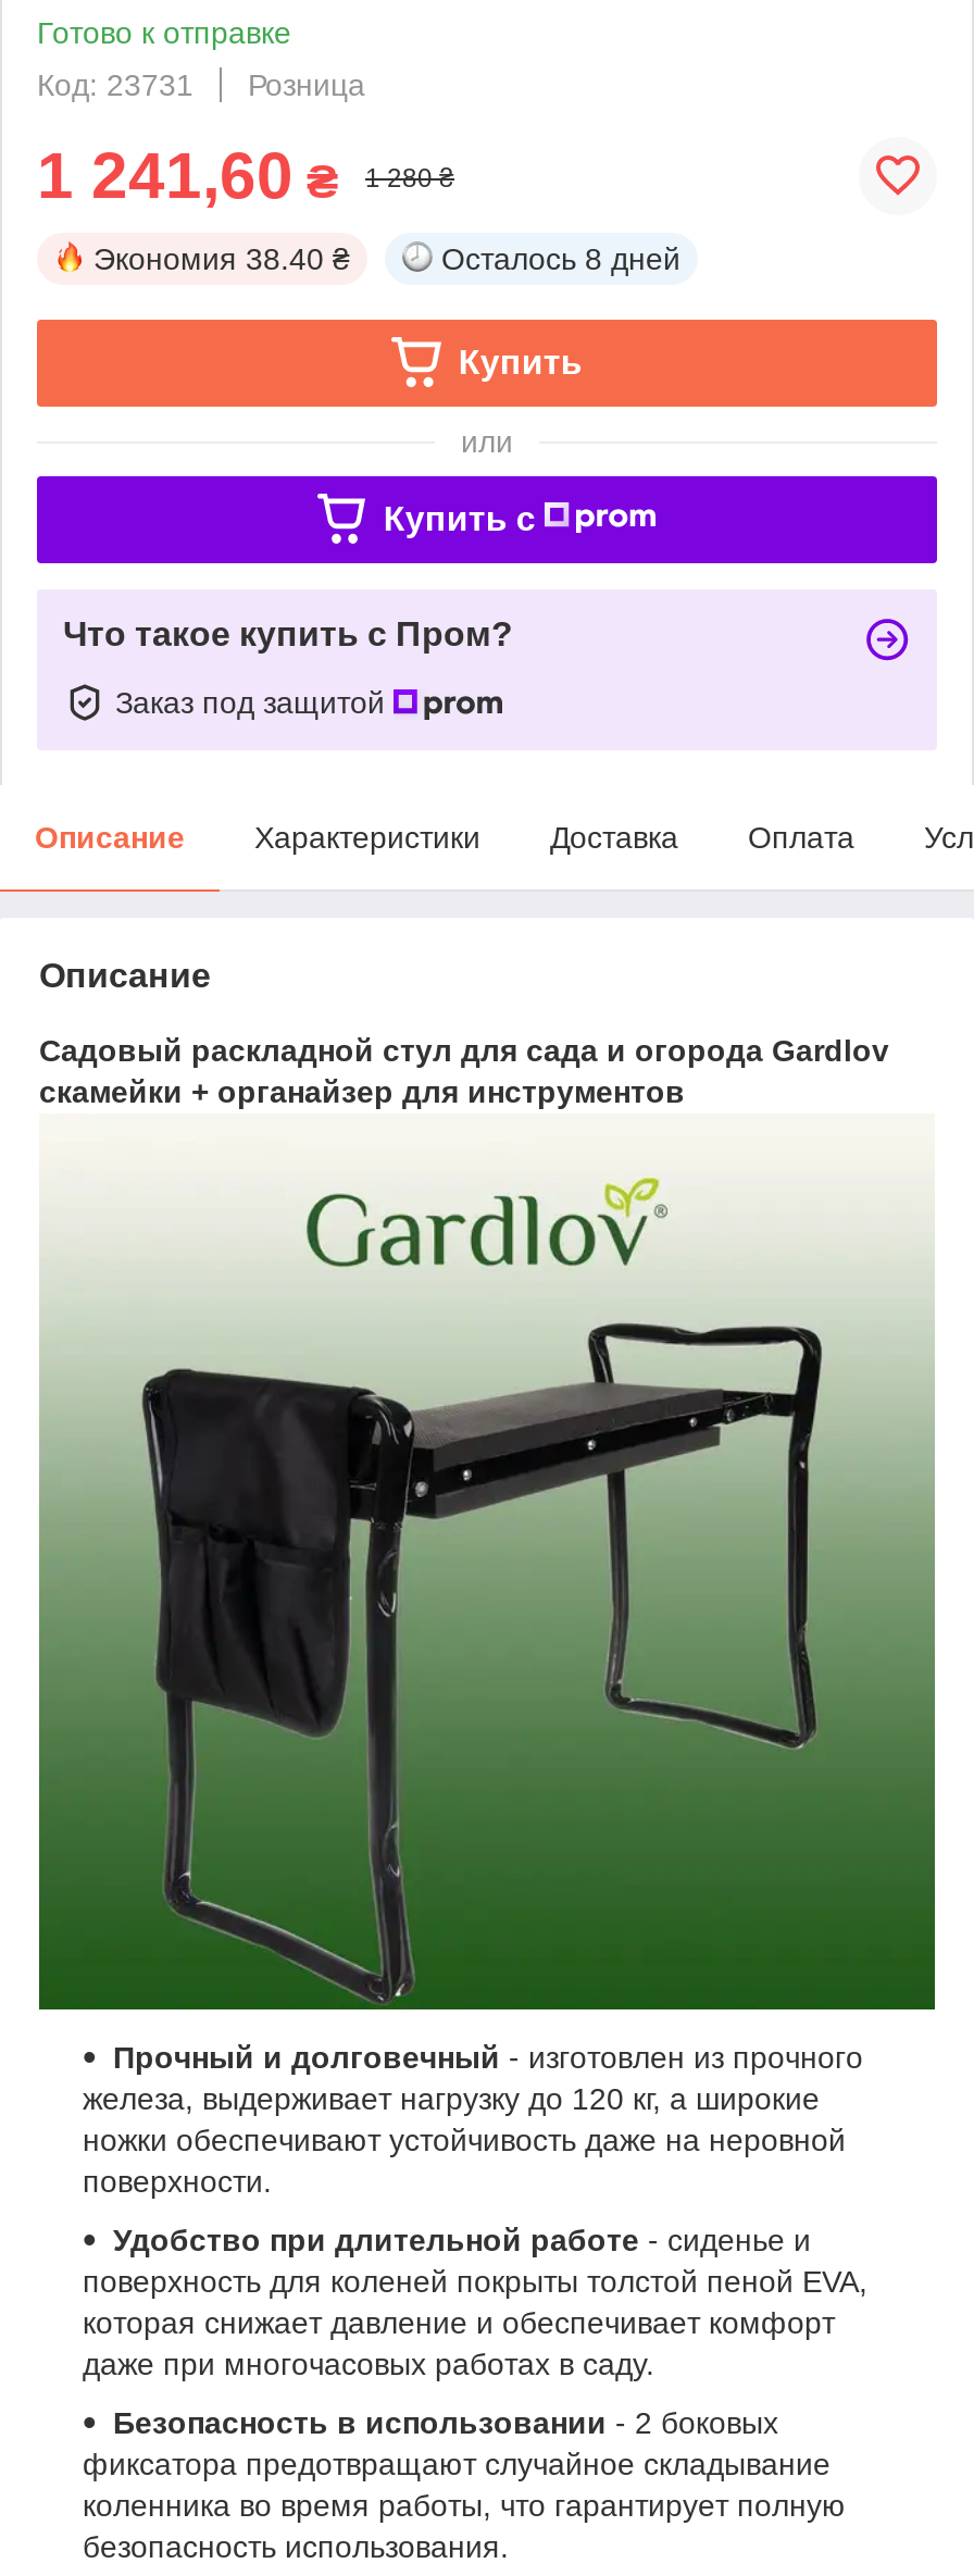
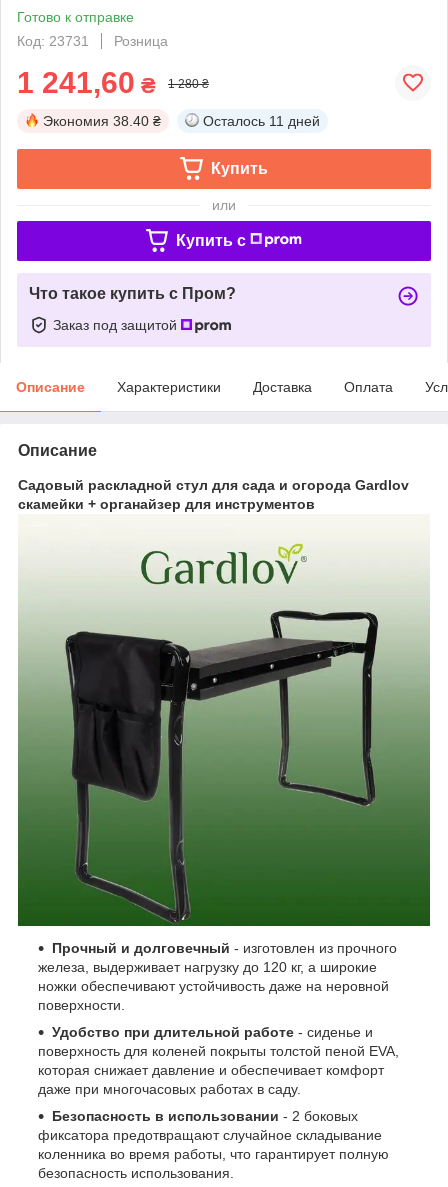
[441,241,680,276] Осталось 8 дней -> [203,113,320,129] Осталось 11 дней

